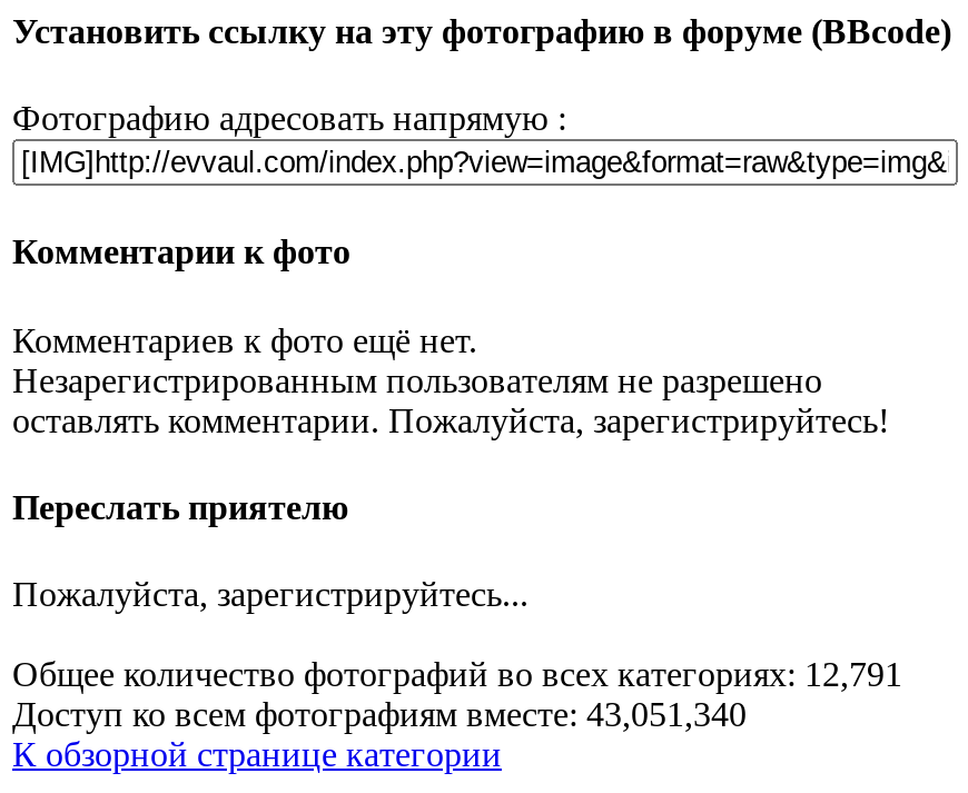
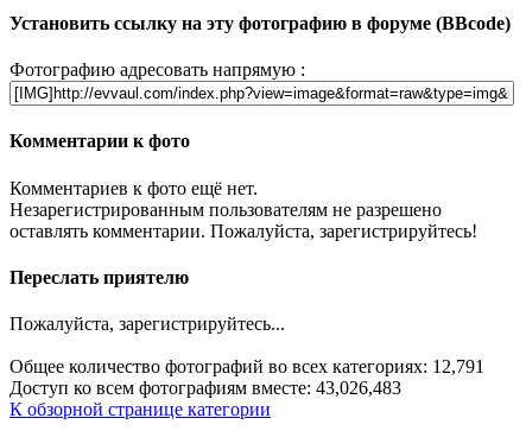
[12,696,747,733] Доступ ко всем фотографиям вместе: 43,051,340 -> [9,378,401,398] Доступ ко всем фотографиям вместе: 43,026,483

